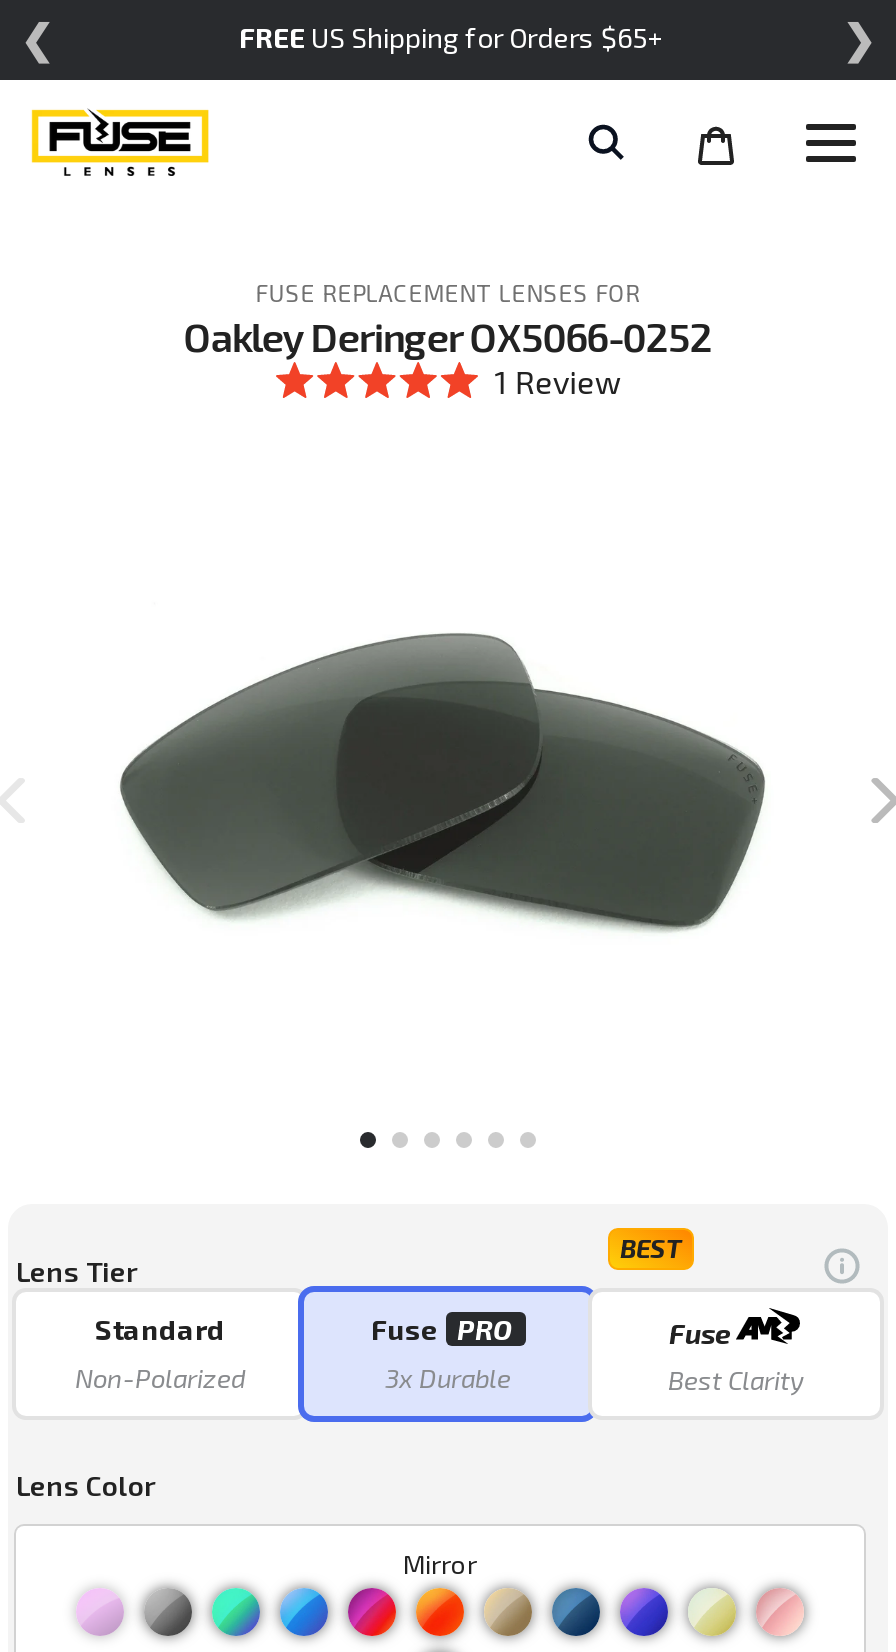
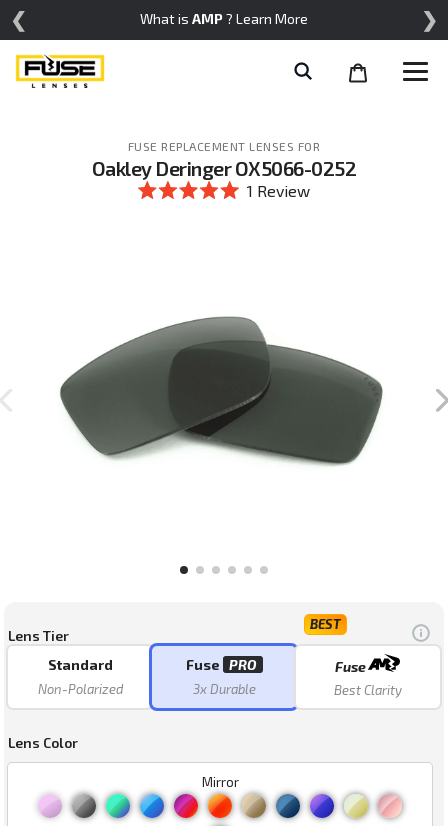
[239,20,663,54] FREE US Shipping for Orders $65+ -> [140,10,308,27] What is AMP? Learn More

